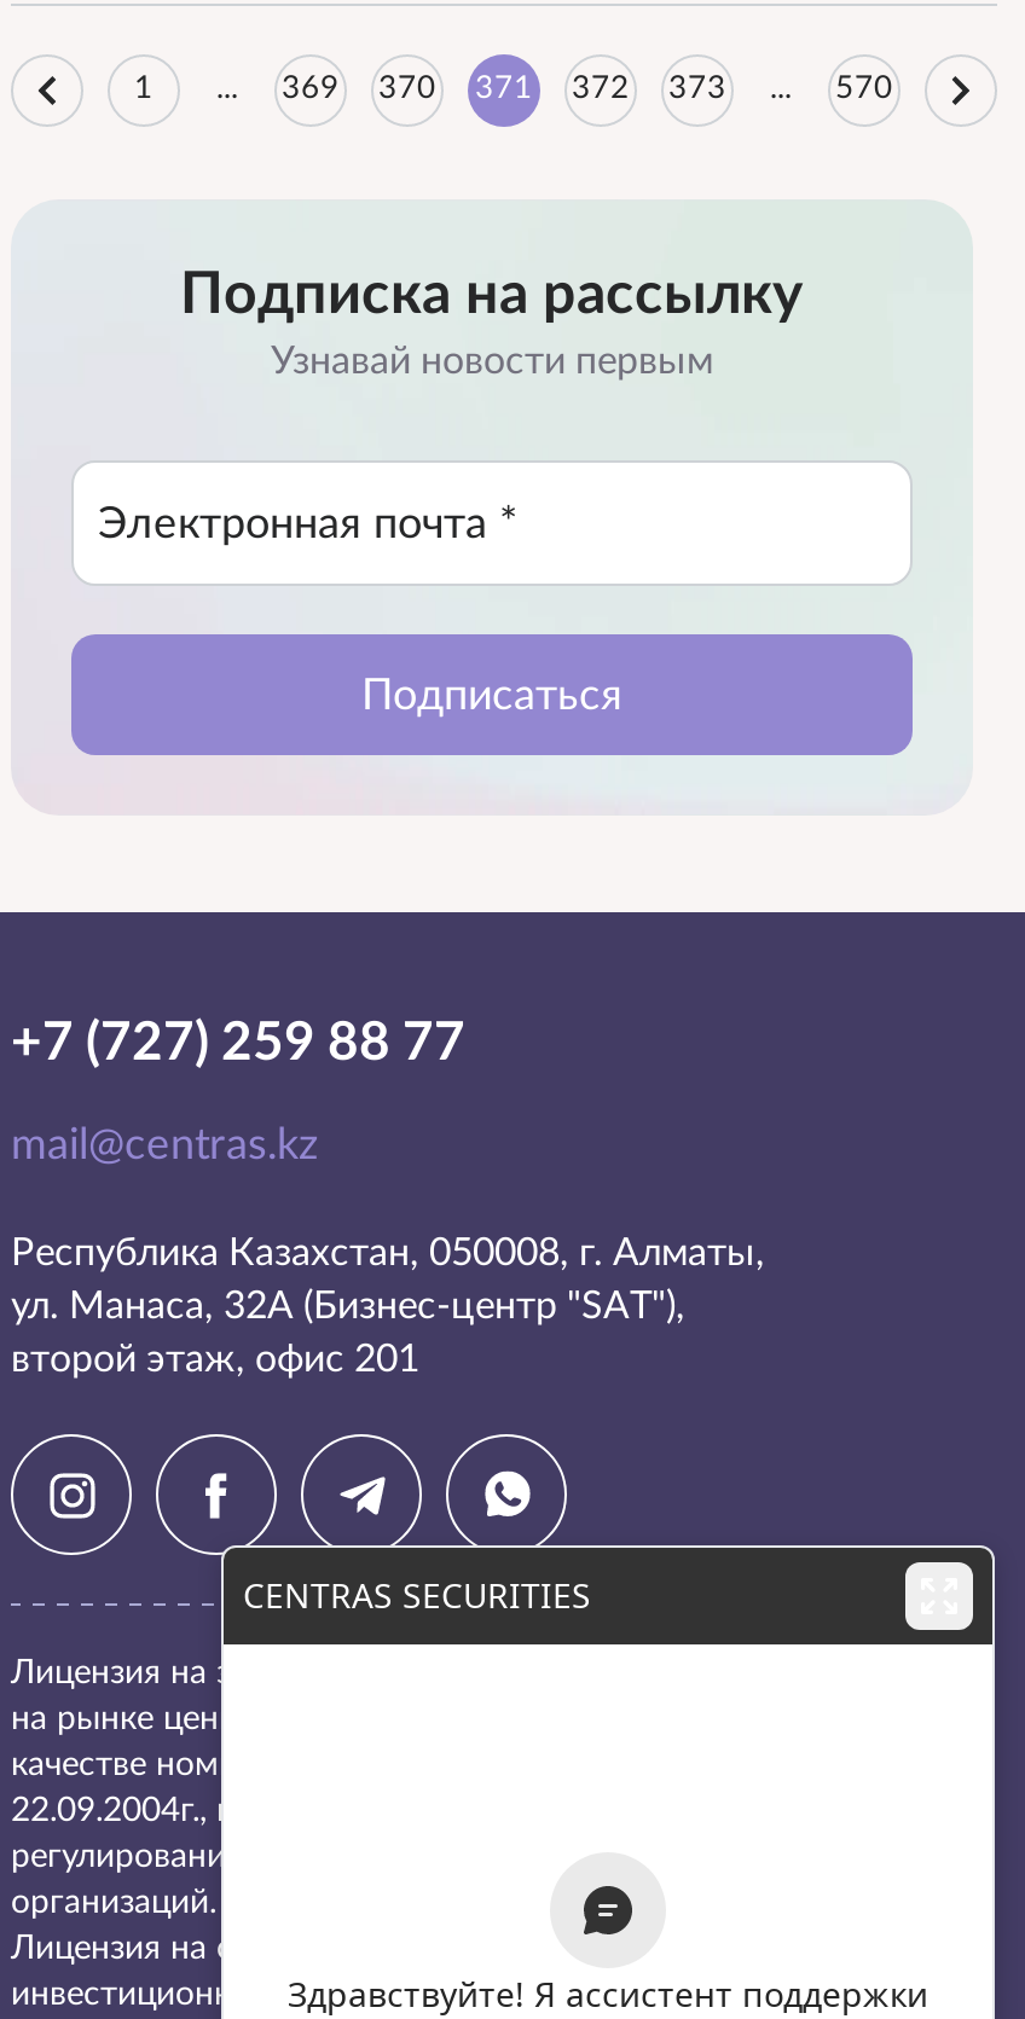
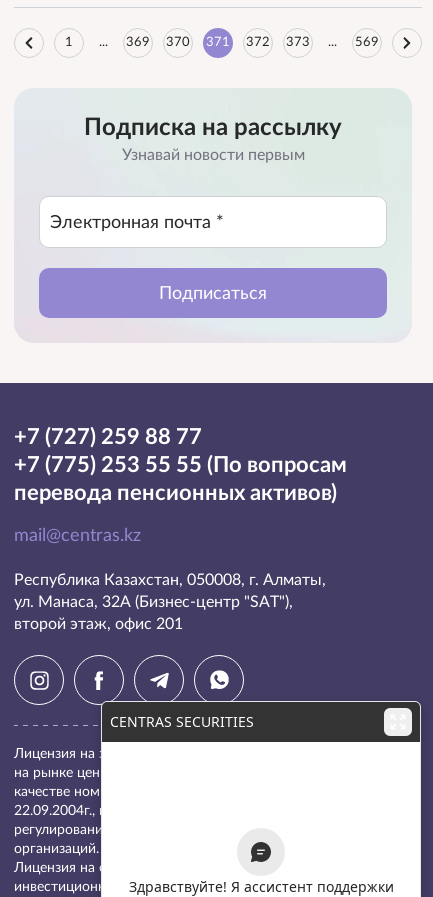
[835,74,893,105] 570 -> [355,36,379,49] 569
none -> [14,454,347,504] +7 (775) 253 55 55 (По вопросам | перевода пенсионных активов)

